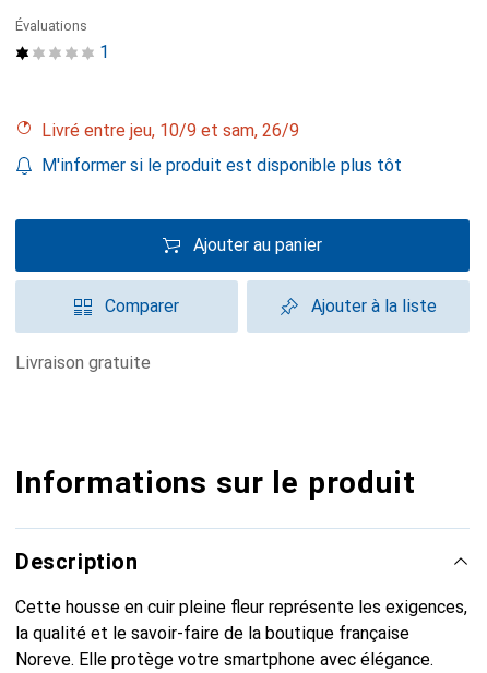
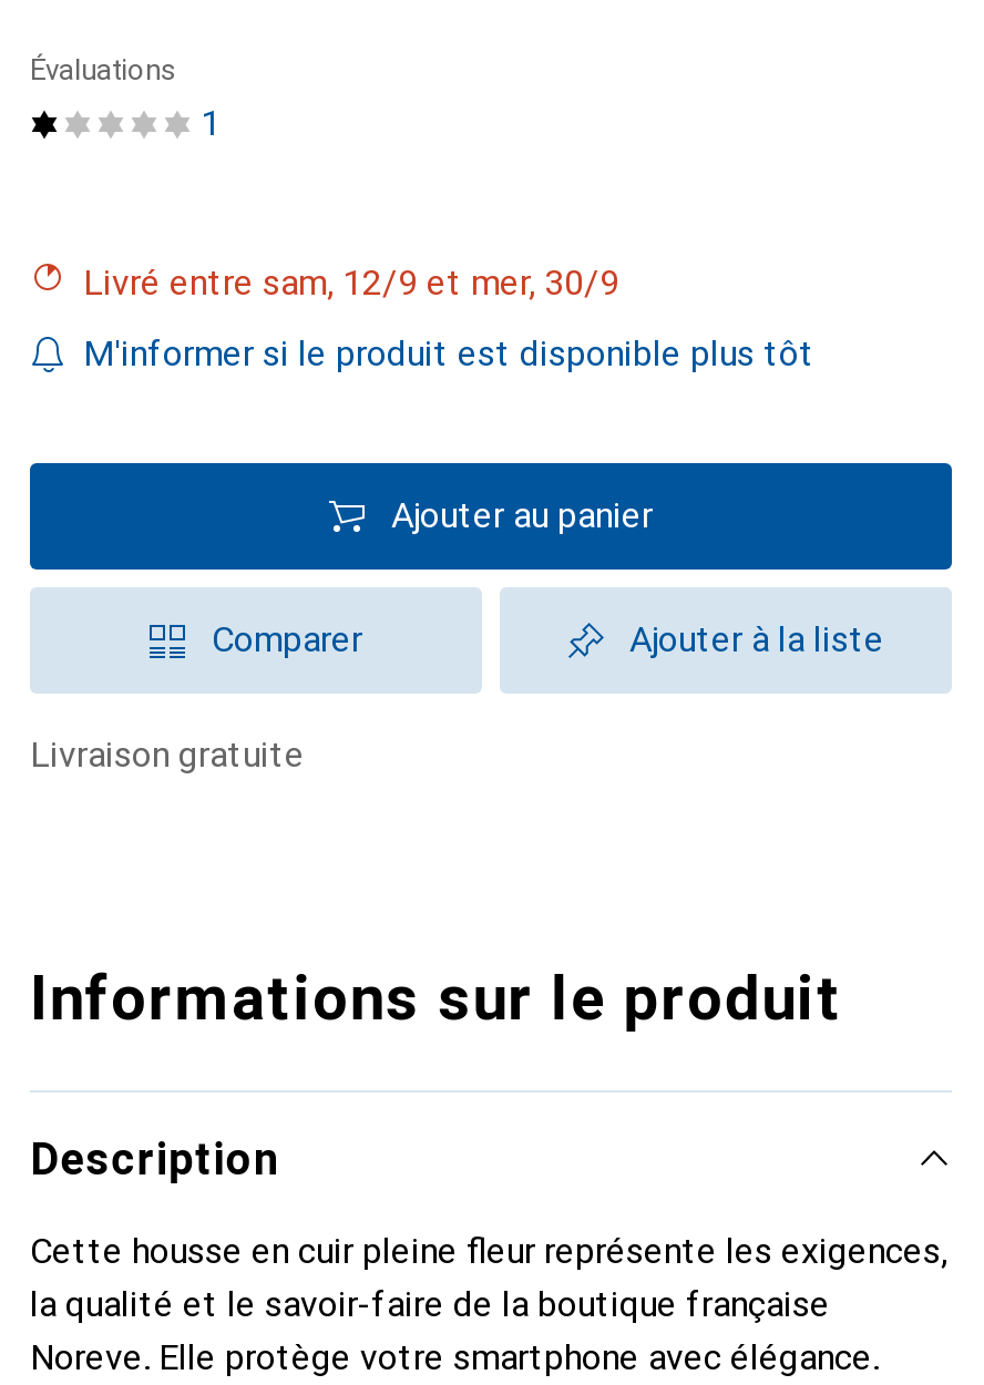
[51,120,299,141] Livré entre jeu, 10/9 et sam, 26/9 -> [103,261,619,304] Livré entre sam, 12/9 et mer, 30/9

